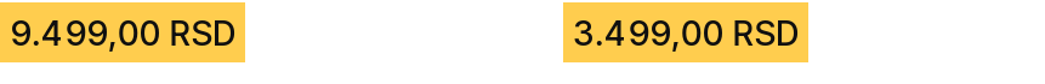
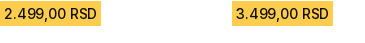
[10,12,236,53] 9.499,00 RSD -> [4,5,97,22] 2.499,00 RSD

